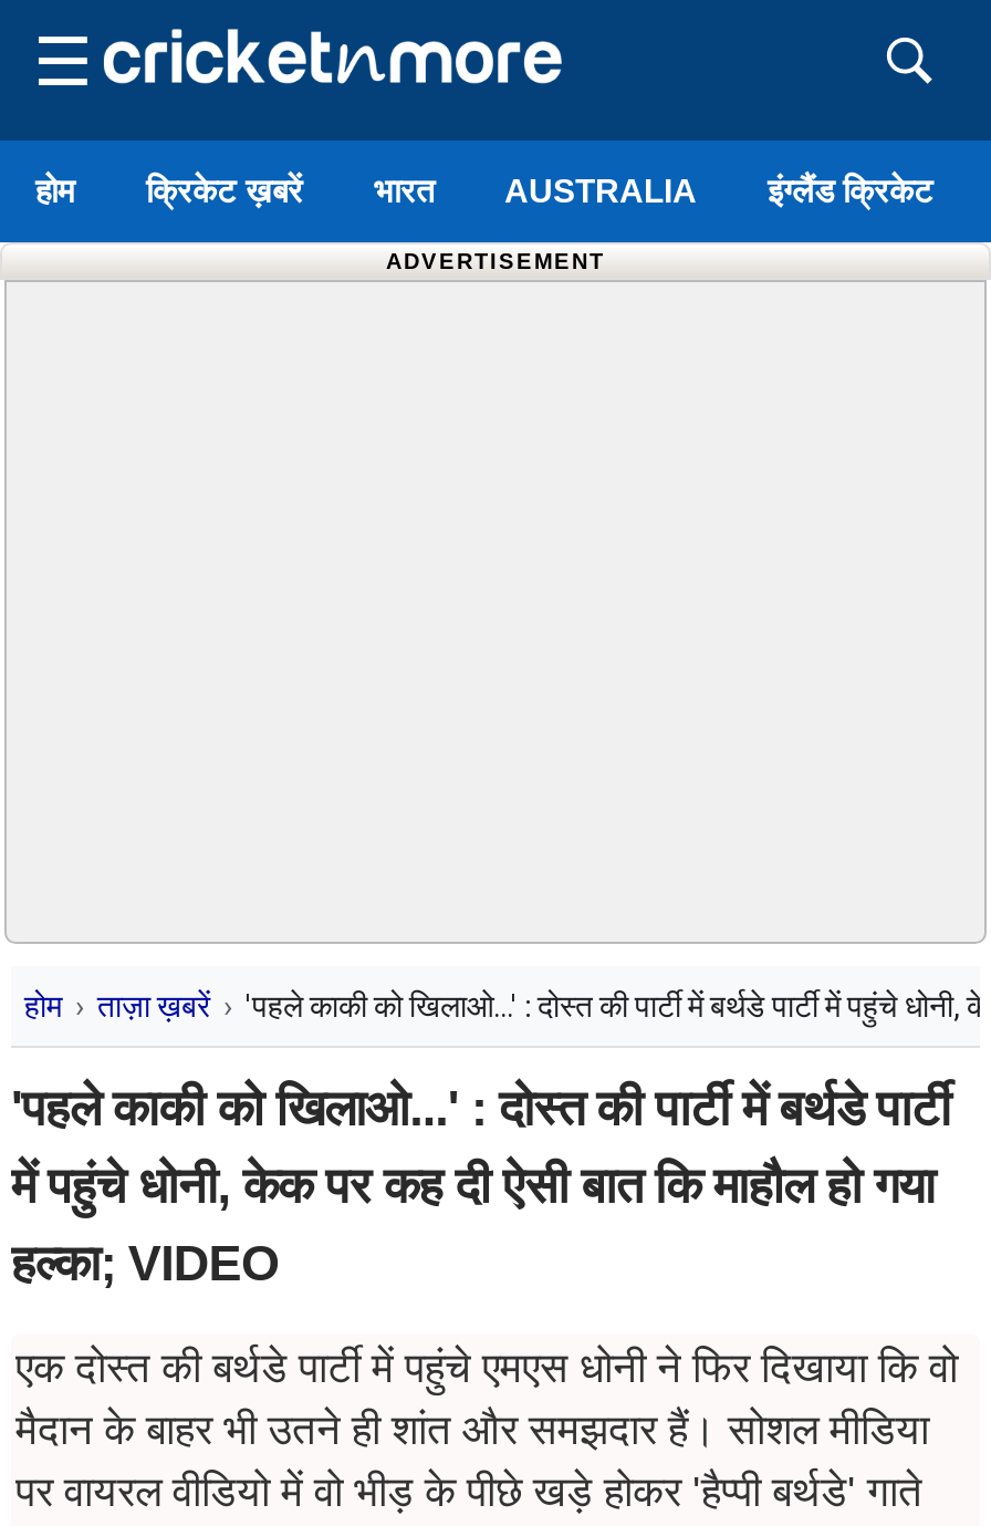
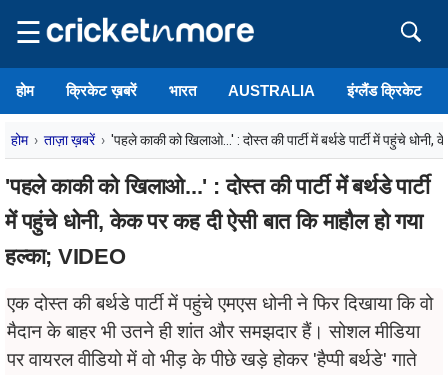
[386,249,605,273] ADVERTISEMENT -> none

